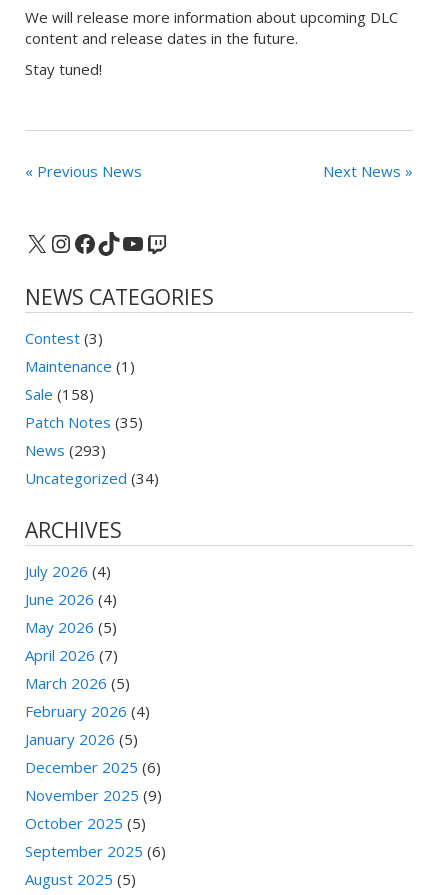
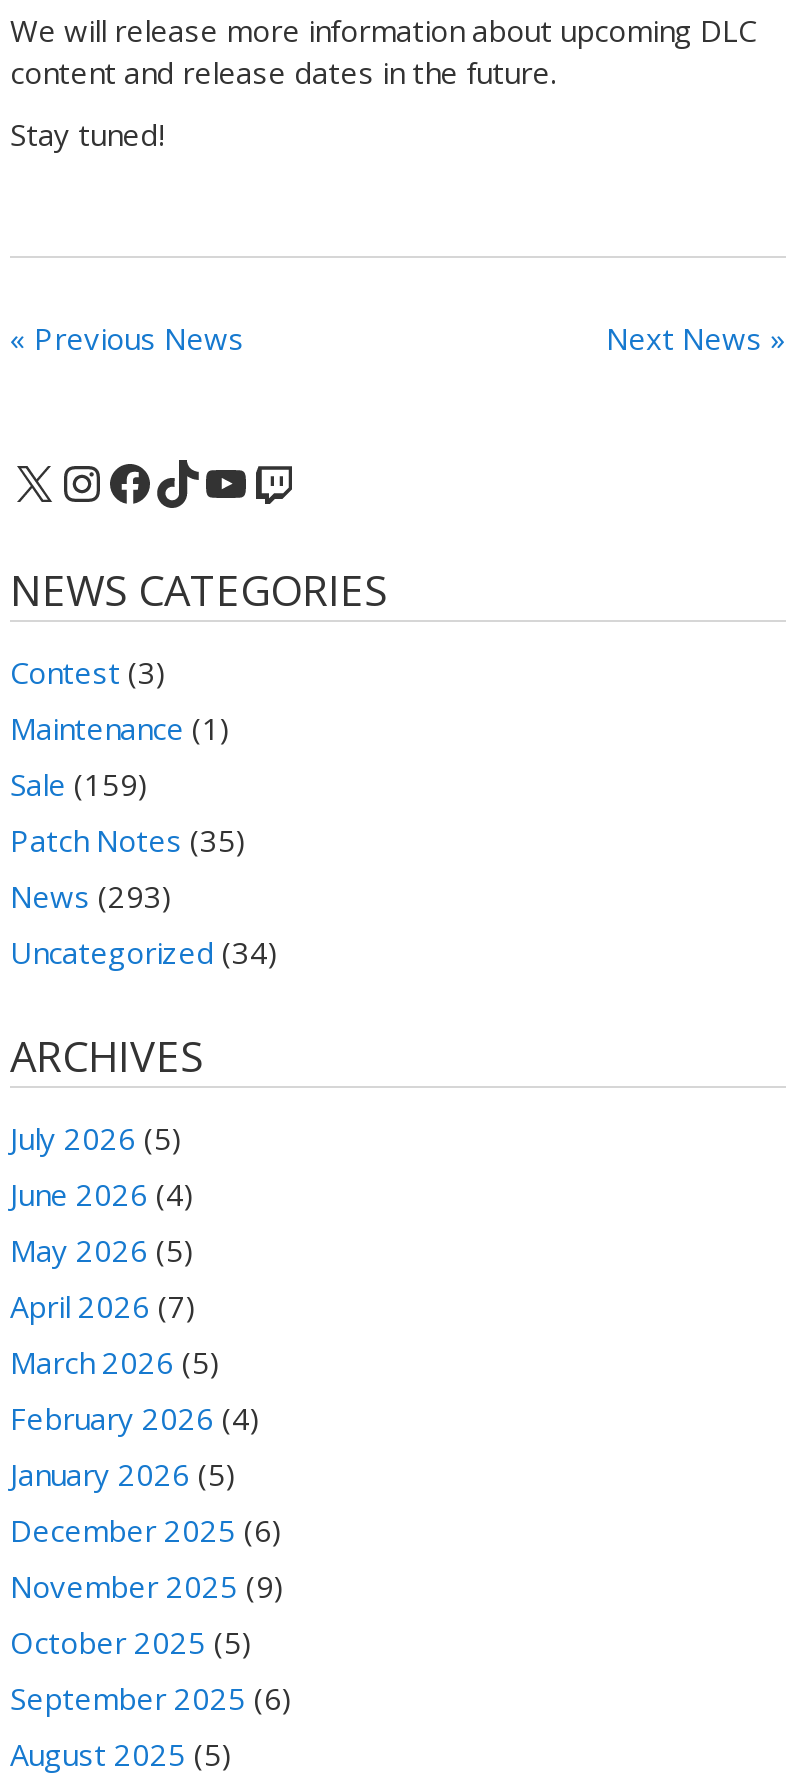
[25,384,94,404] Sale (158) -> [10,765,148,805] Sale (159)
[25,561,111,581] July 2026 (4) -> [10,1119,182,1159] July 2026 (5)

